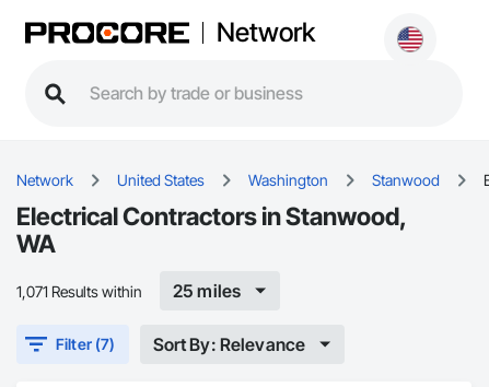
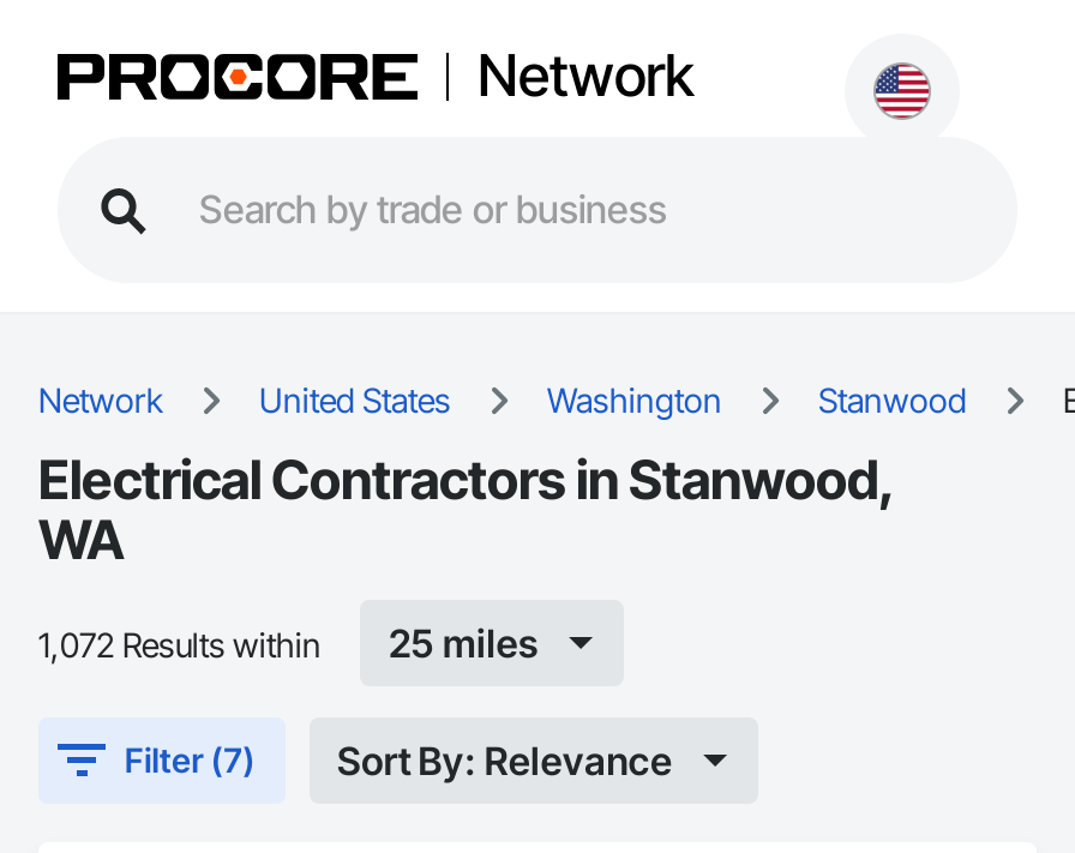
[16,282,142,300] 1,071 Results within -> [38,623,322,663] 1,072 Results within

